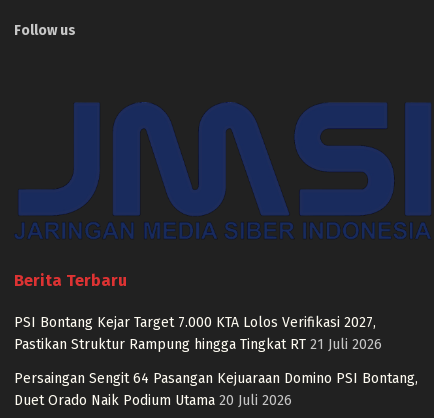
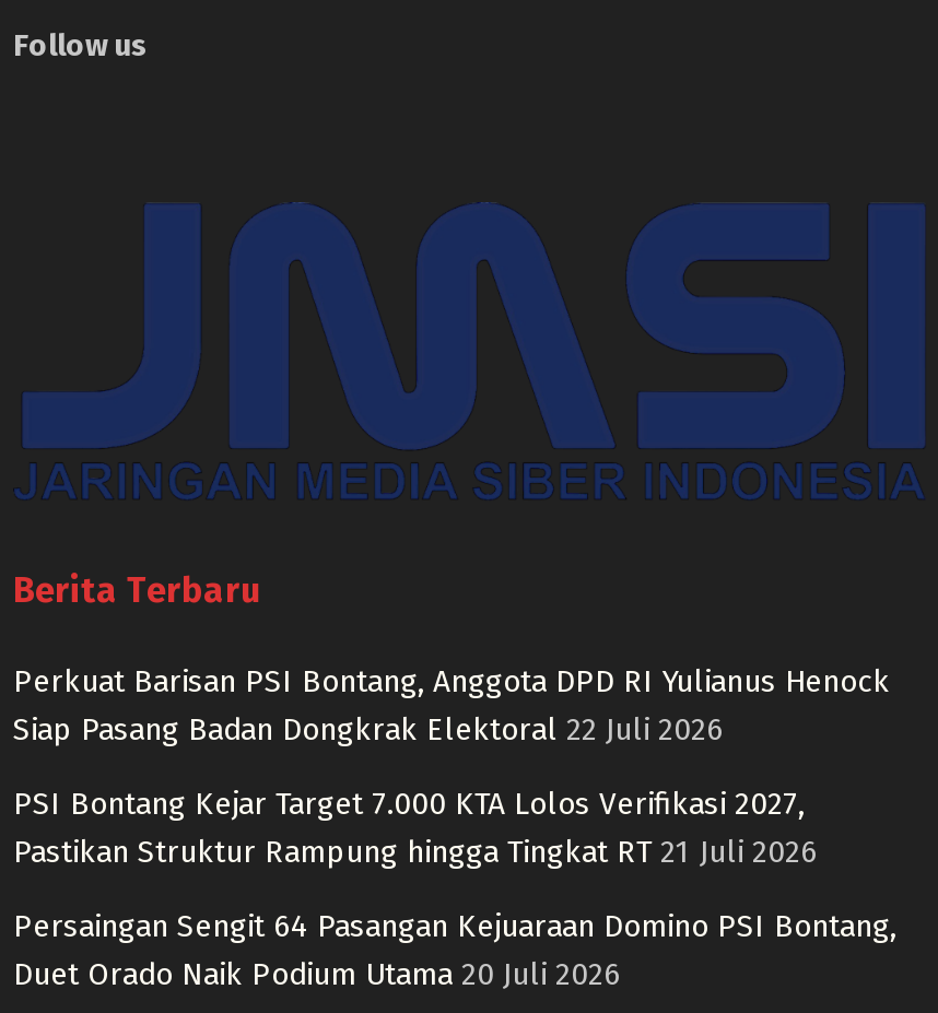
none -> [13,662,890,747] Perkuat Barisan PSI Bontang, Anggota DPD RI Yulianus Henock | Siap Pasang Badan Dongkrak Elektoral 22 Juli 2026

